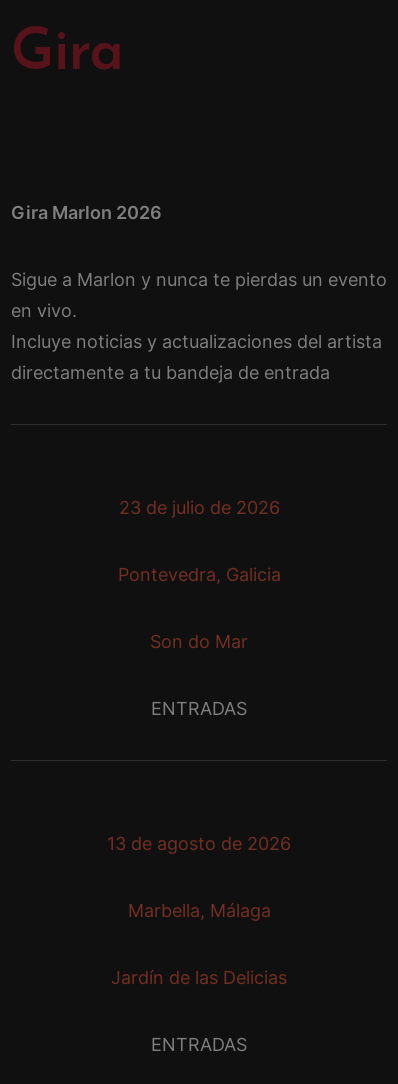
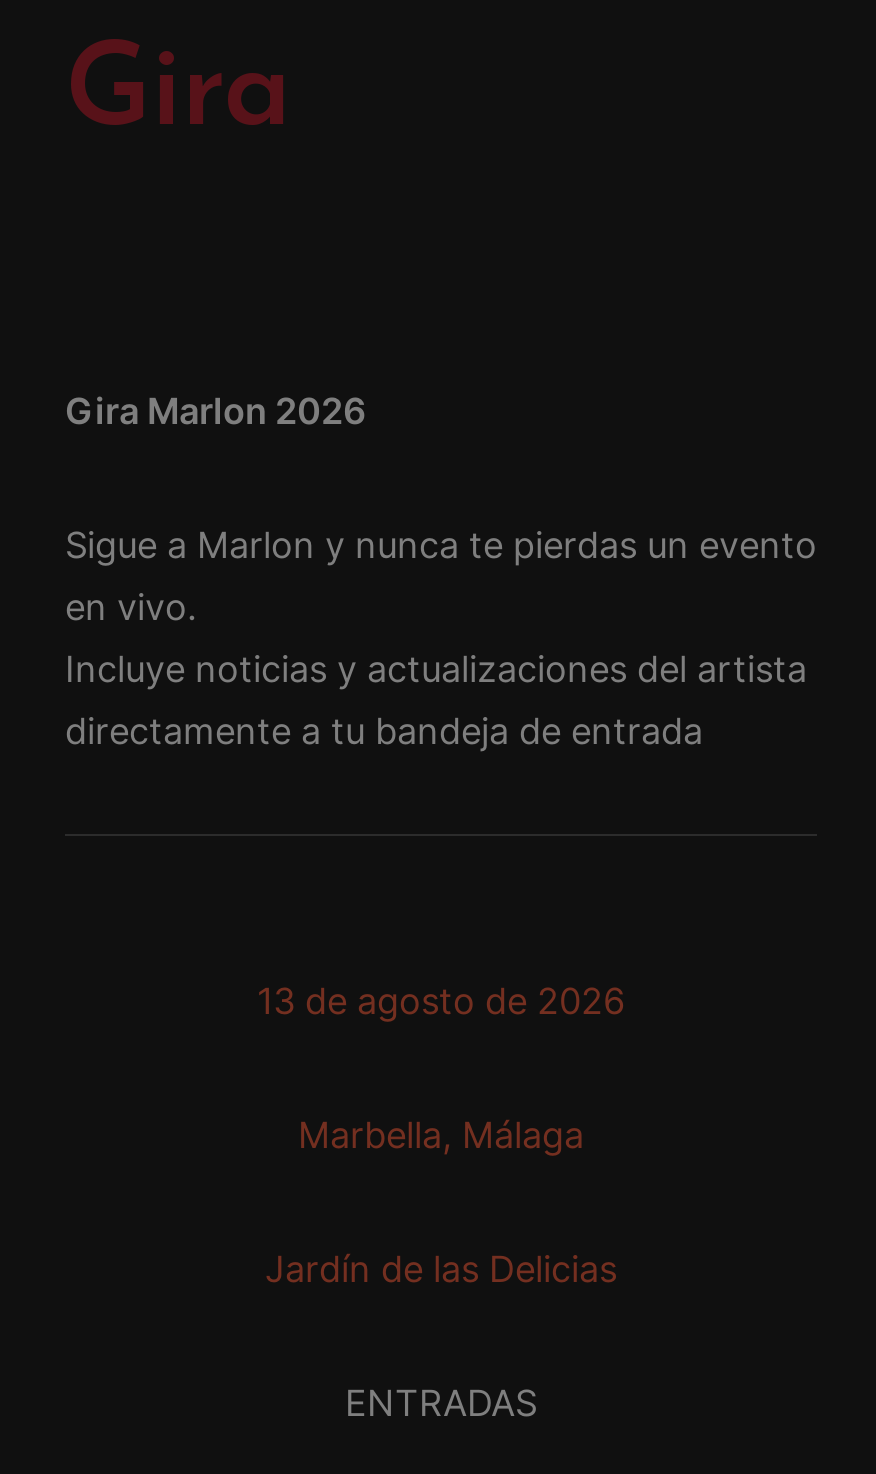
[117,497,280,719] 23 de julio de 2026 | Pontevedra, Galicia | Son do Mar | ENTRADAS -> none

